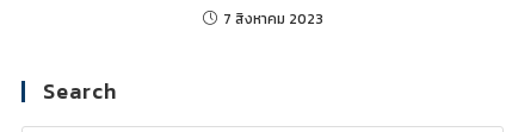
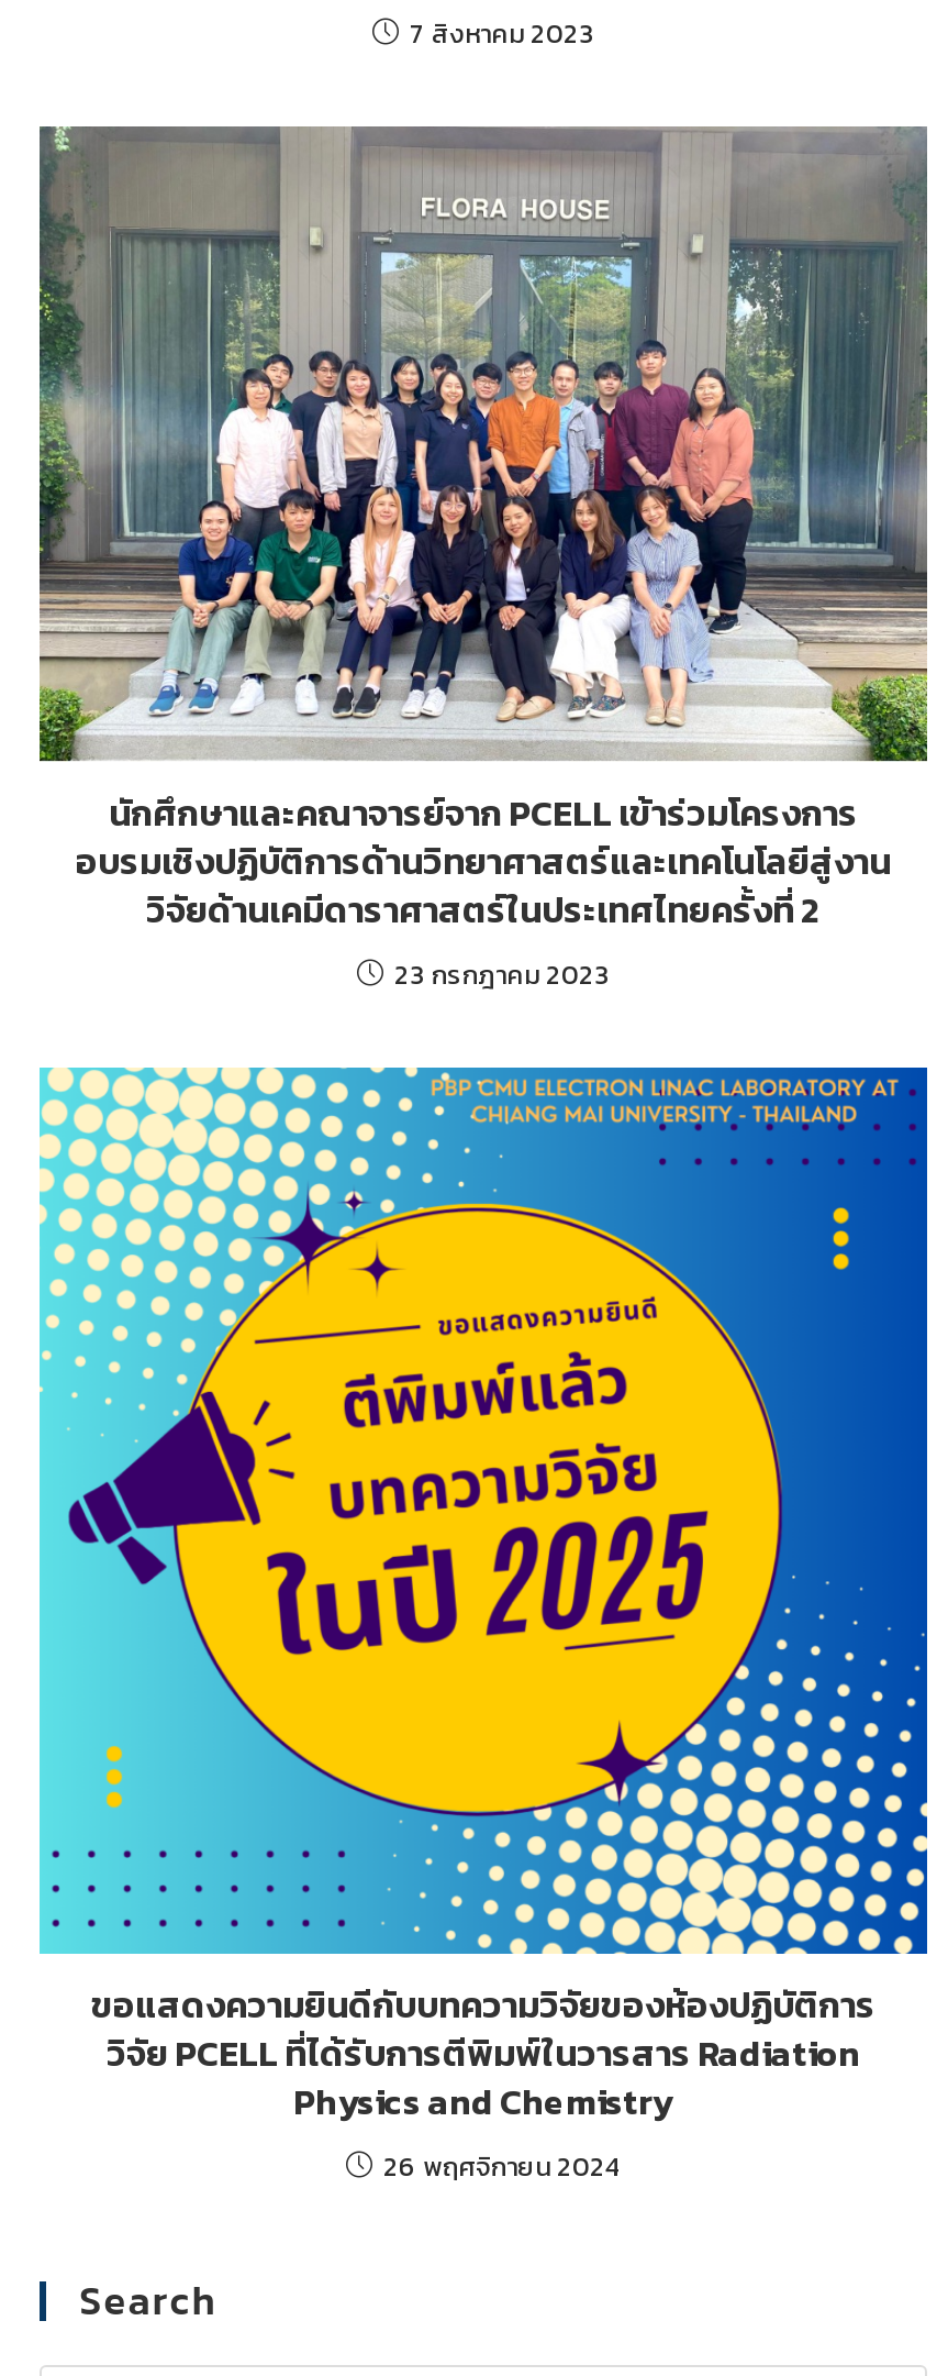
none -> [37,123,929,995] [image] | นักศึกษาและคณาจารย์จาก PCELL เข้าร่วมโครงการ | อบรมเชิงปฏิบัติการด้านวิทยาศาสตร์และเทคโนโลยีสู่งาน | วิจัยด้านเคมีดาราศาสตร์ในประเทศไทยครั้งที่ 2 | 23 กรกฎาคม 2023
none -> [37,1064,929,2188] [image] | ขอแสดงความยินดีกับบทความวิจัยของห้องปฏิบัติการ | วิจัย PCELL ที่ได้รับการตีพิมพ์ในวารสาร Radiation | Physics and Chemistry | 26 พฤศจิกายน 2024

